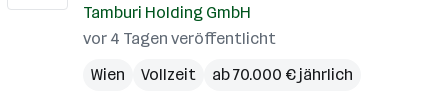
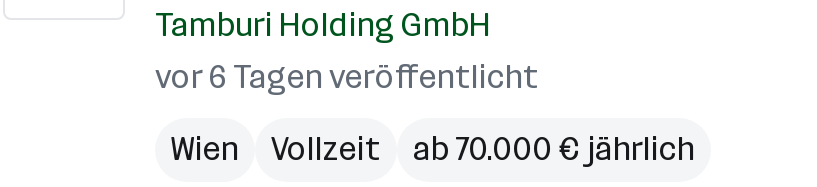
[83,29,276,48] vor 4 Tagen veröffentlicht -> [155,58,539,96] vor 6 Tagen veröffentlicht

